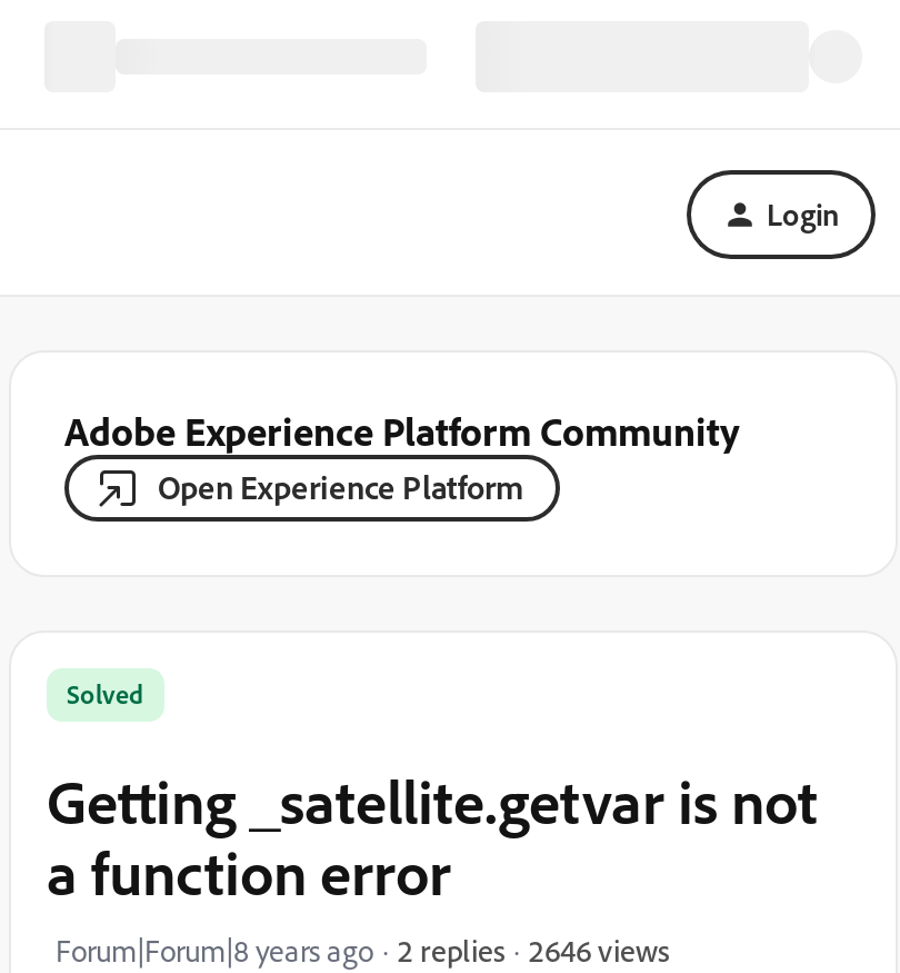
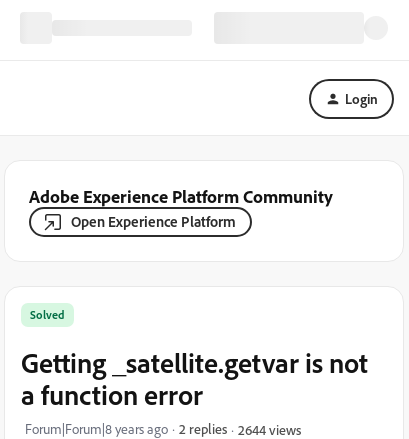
[529,930,669,967] 2646 views -> [238,420,301,437] 2644 views

